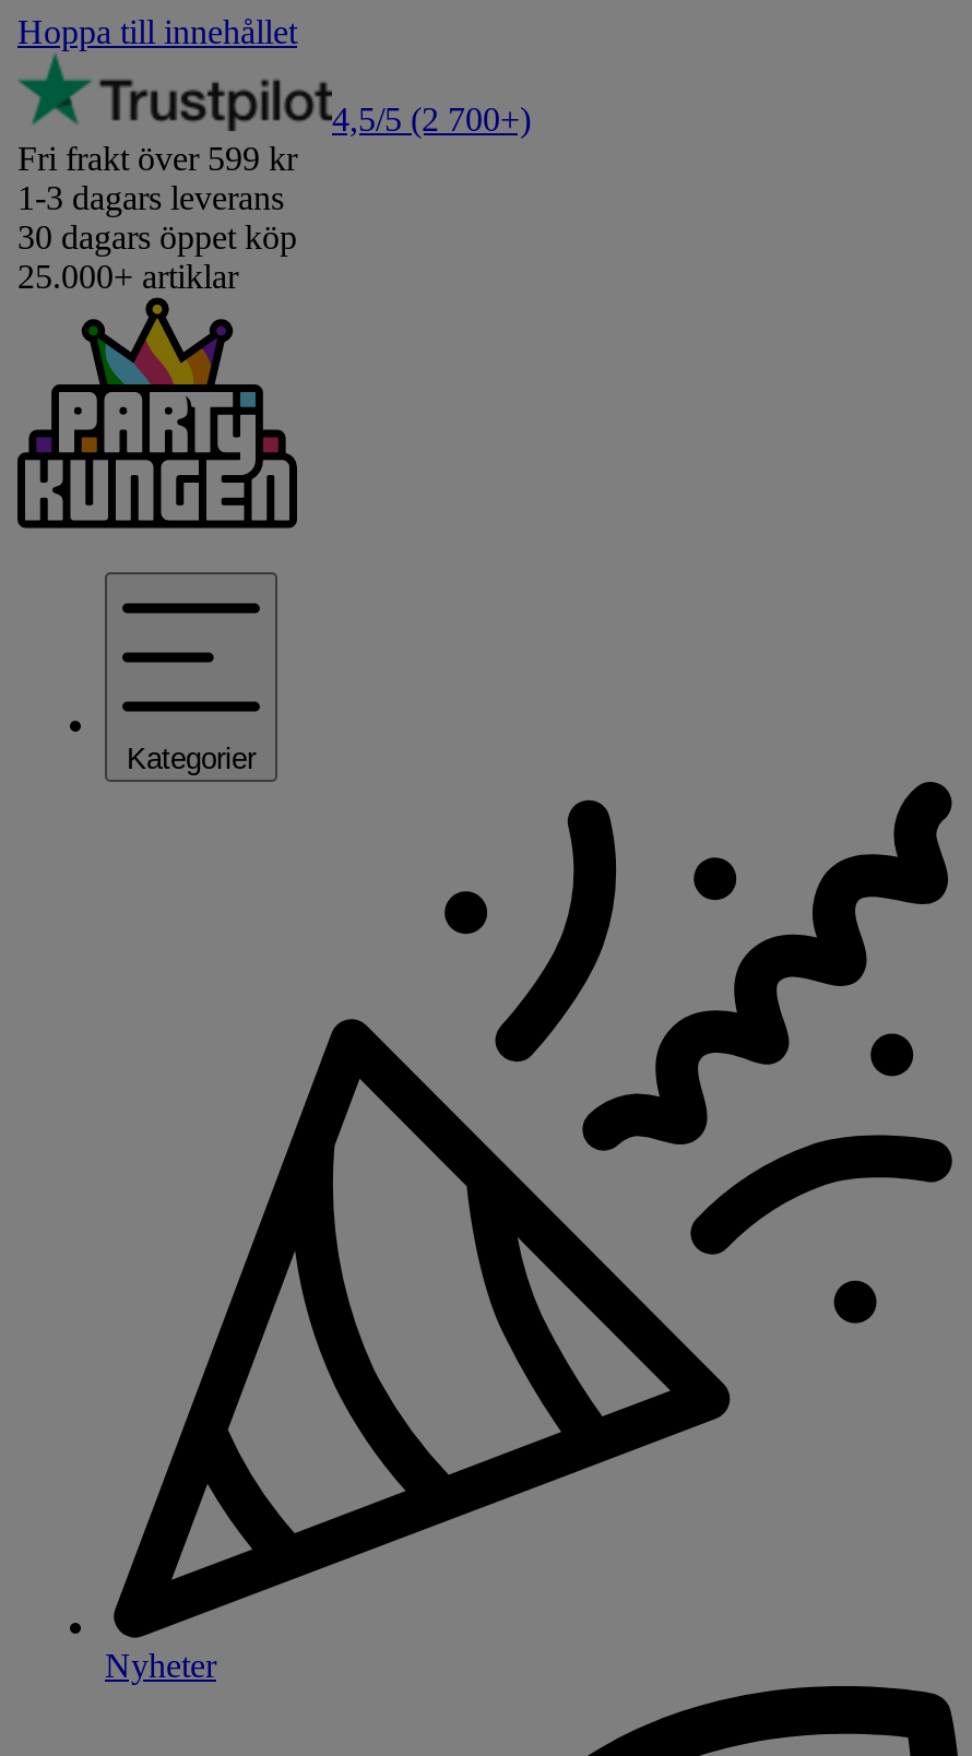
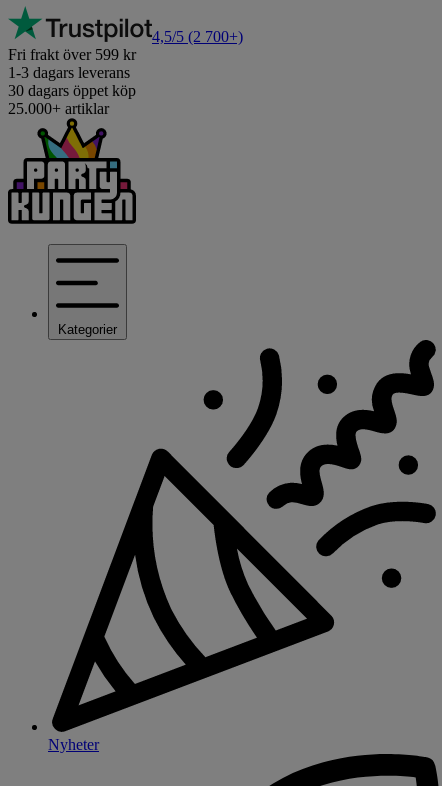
[17,13,297,50] Hoppa till innehållet -> none

